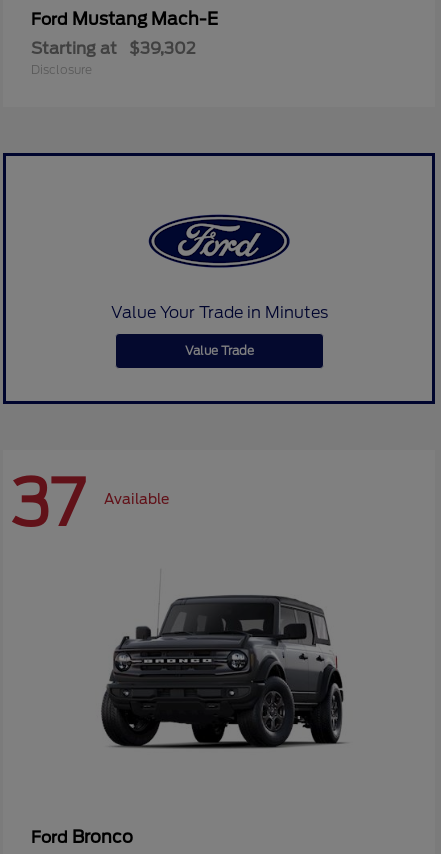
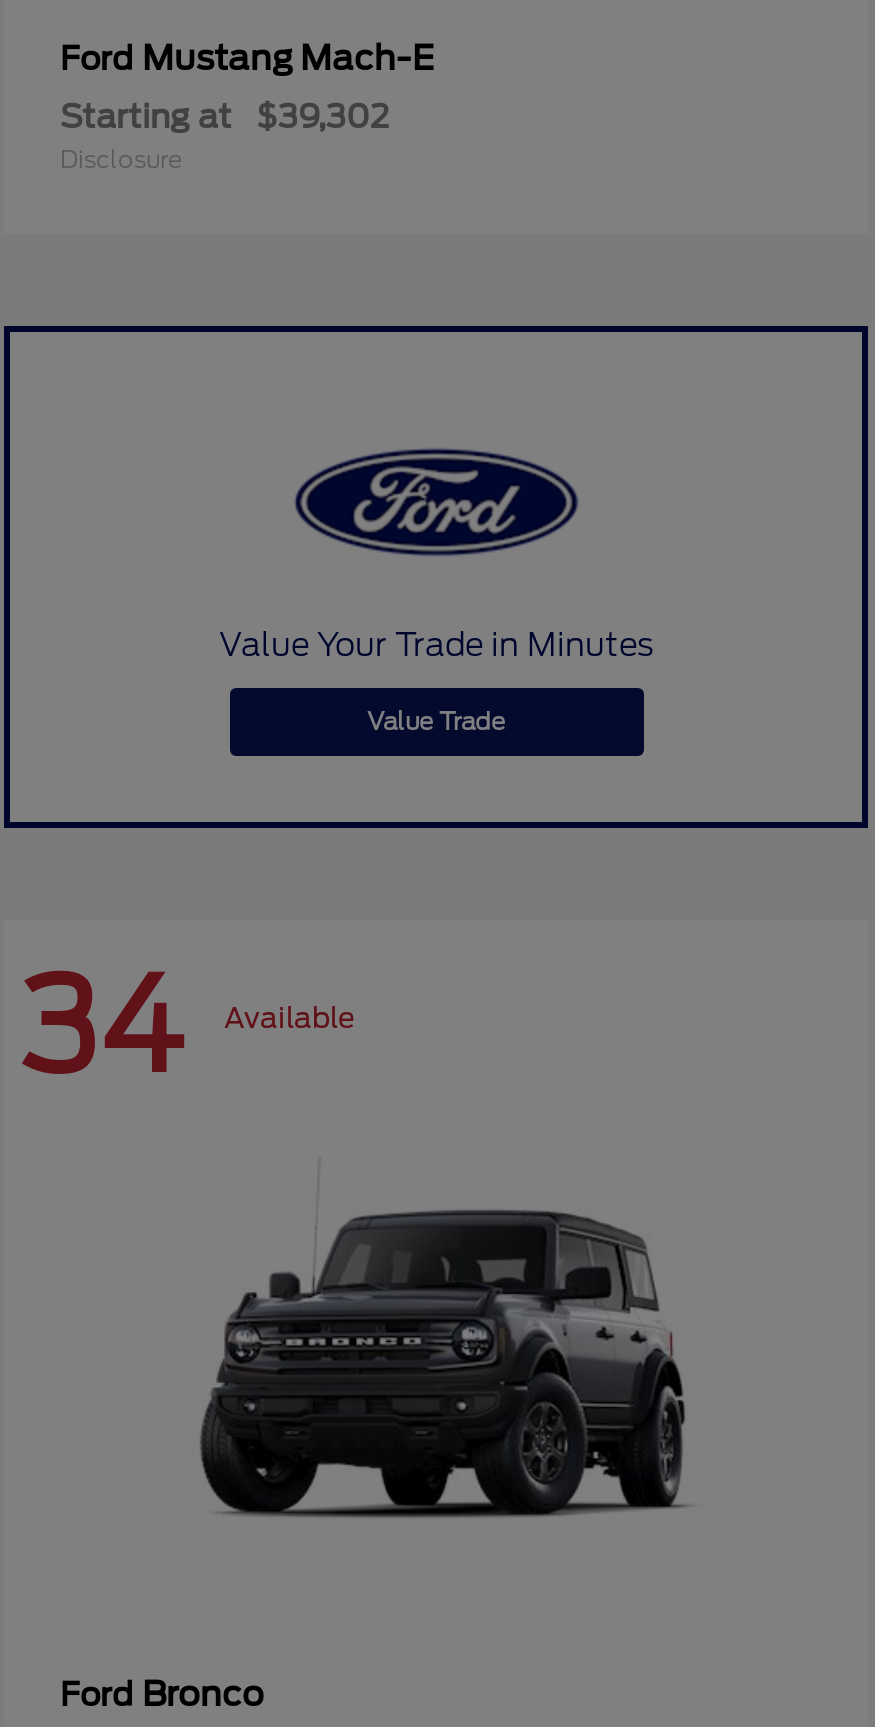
[11,465,169,541] 37 Available -> [20,950,354,1102] 34 Available

